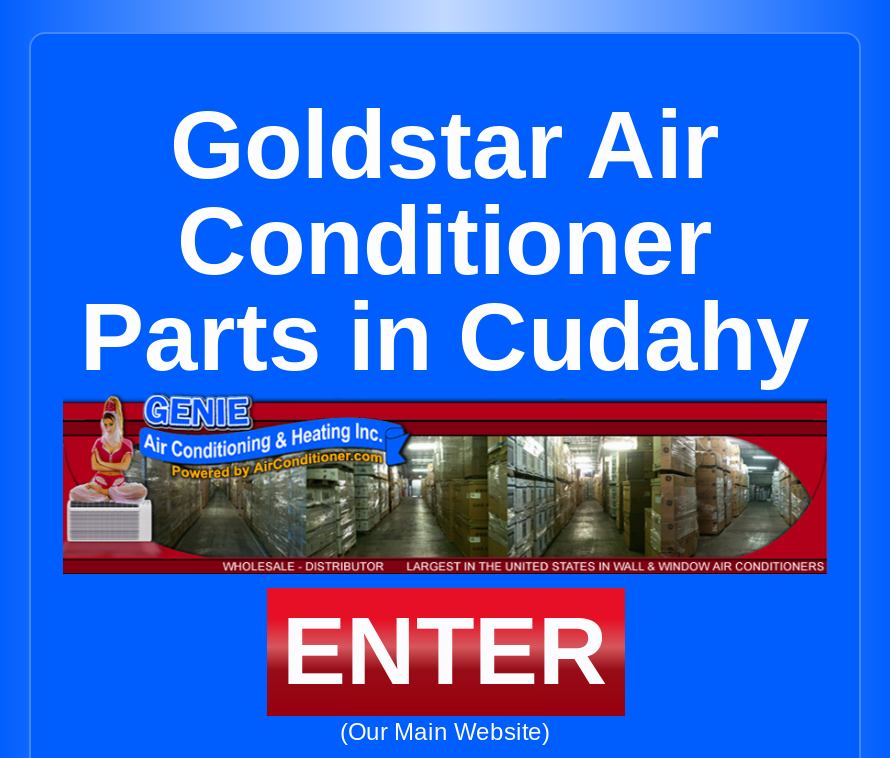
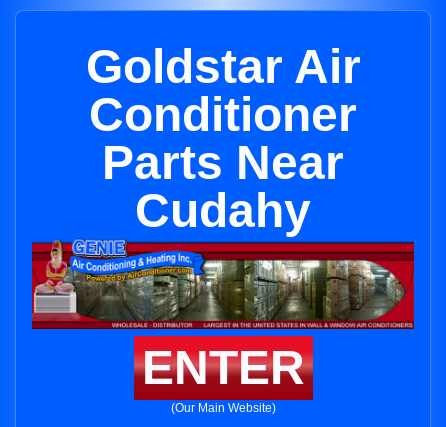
[80,284,810,390] Parts in Cudahy -> [102,136,344,237] Parts Near | Cudahy

